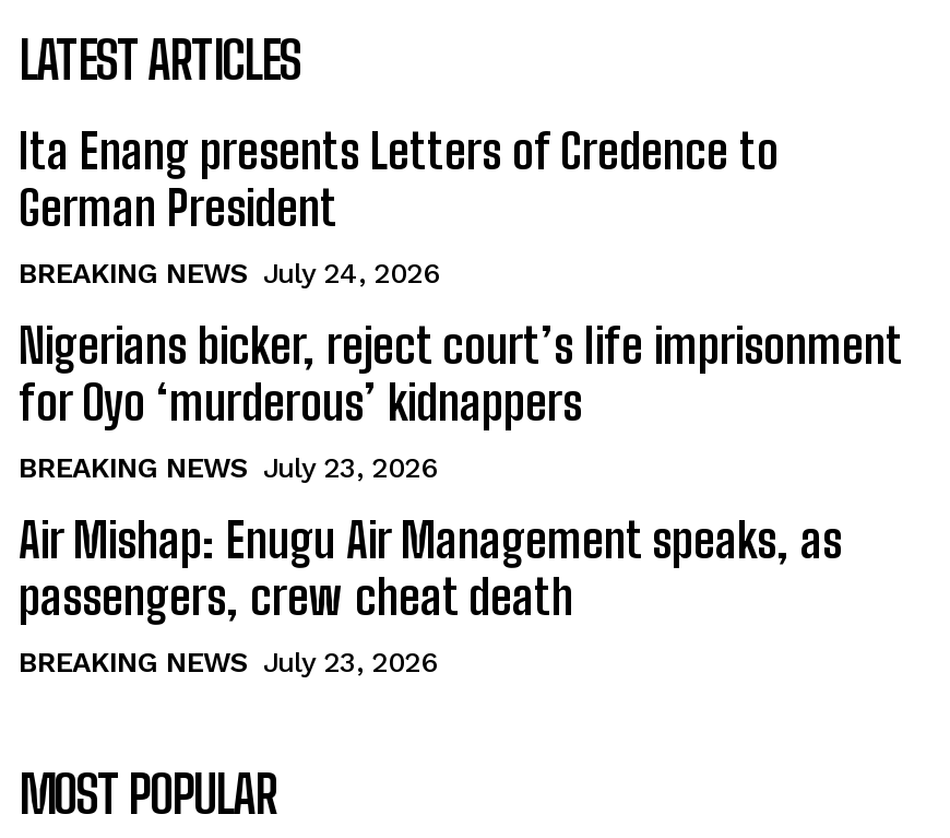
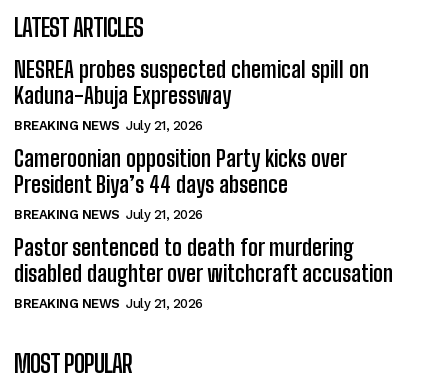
[19,122,903,679] Ita Enang presents Letters of Credence to | German President | BREAKING NEWS July 24, 2026 | Nigerians bicker, reject court’s life imprisonment | for Oyo ‘murderous’ kidnappers | BREAKING NEWS July 23, 2026 | Air Mishap: Enugu Air Management speaks, as | passengers, crew cheat death | BREAKING NEWS July 23, 2026 -> [14,56,398,311] NESREA probes suspected chemical spill on | Kaduna-Abuja Expressway | BREAKING NEWS July 21, 2026 | Cameroonian opposition Party kicks over | President Biya’s 44 days absence | BREAKING NEWS July 21, 2026 | Pastor sentenced to death for murdering | disabled daughter over witchcraft accusation | BREAKING NEWS July 21, 2026

